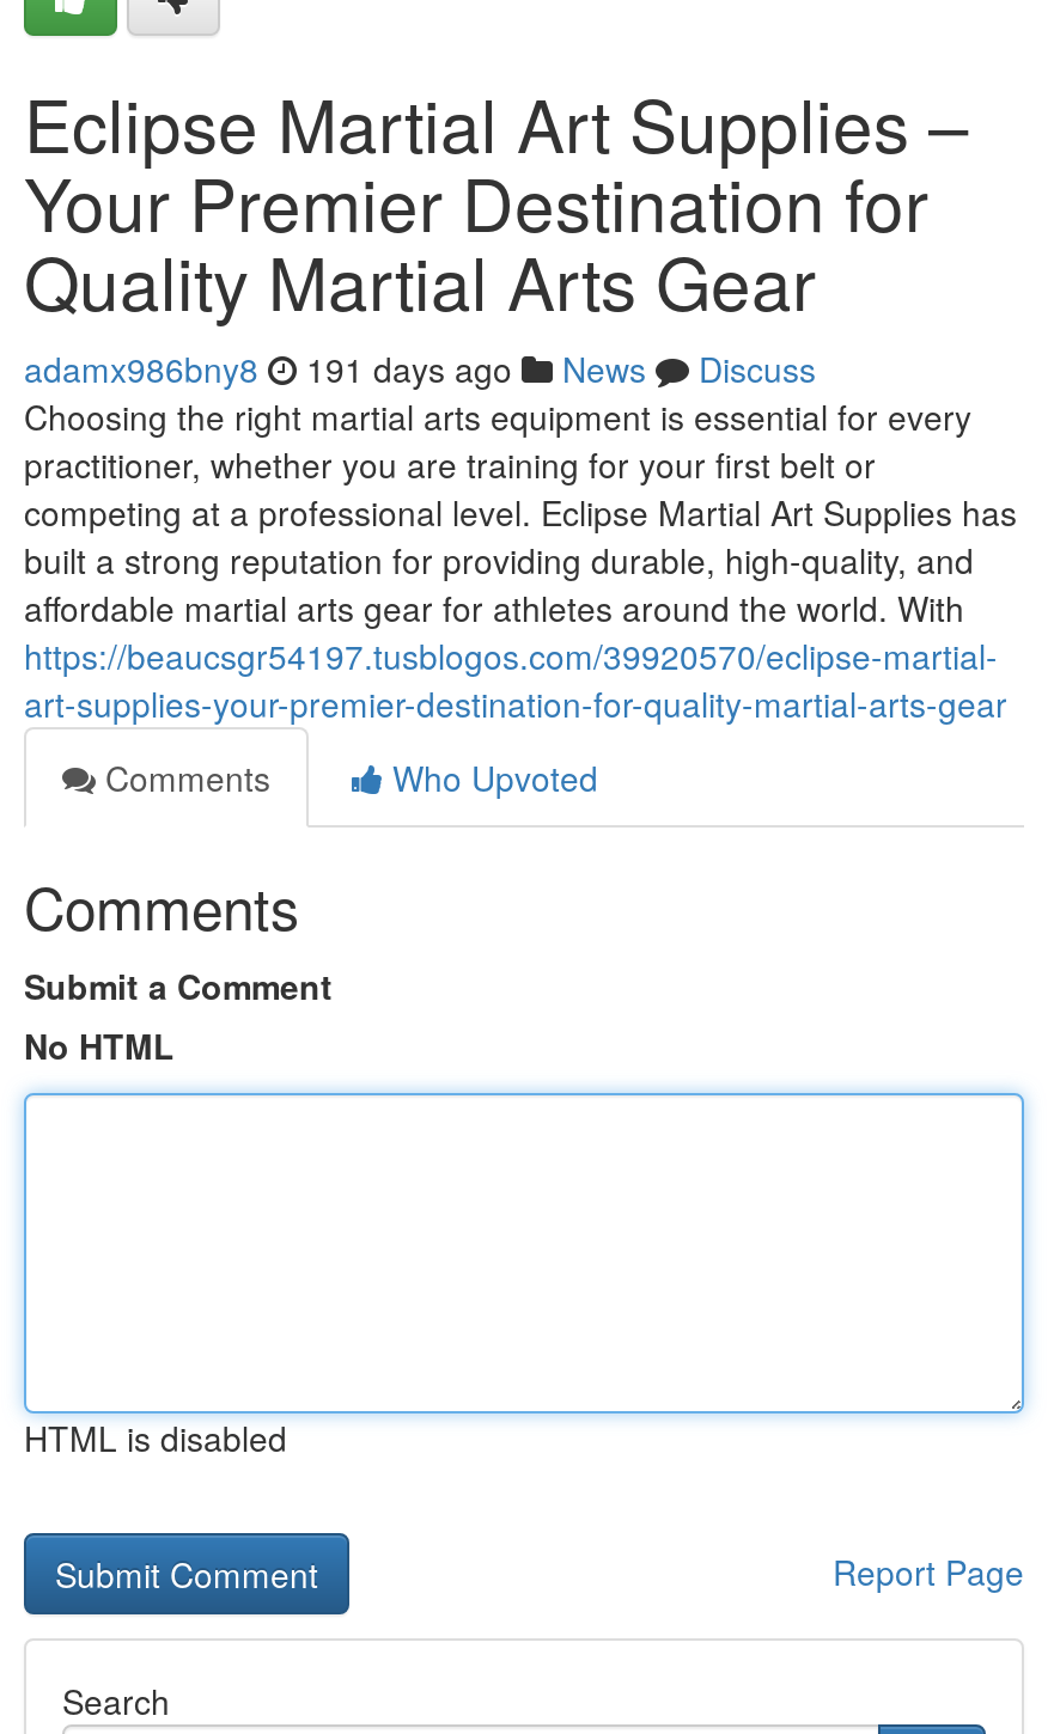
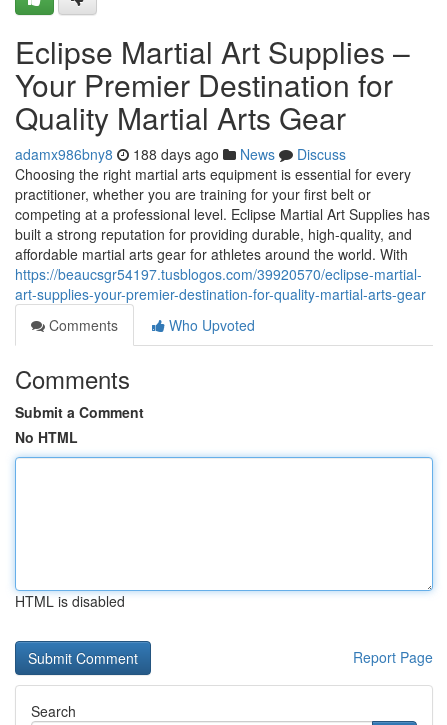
[24,344,816,392] adamx986bny8 191 days ago News Discuss -> [15,144,346,164] adamx986bny8 188 days ago News Discuss

